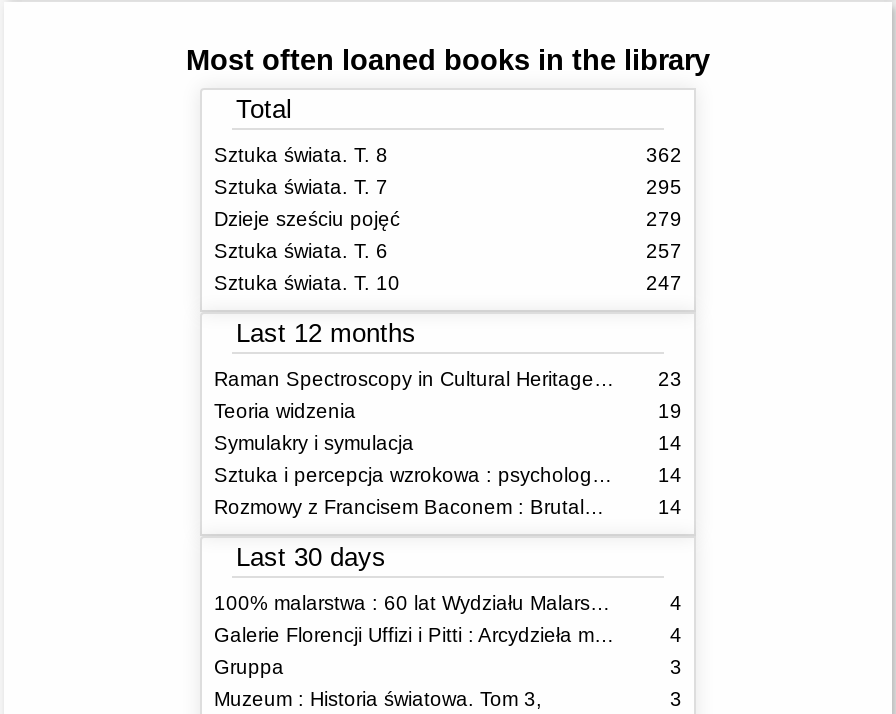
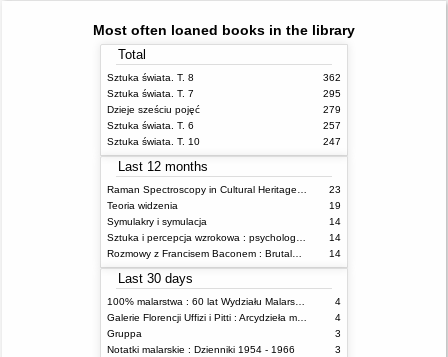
[214,687,542,709] Muzeum : Historia światowa. Tom 3, -> [107,344,295,355] Notatki malarskie : Dzienniki 1954 - 1966

